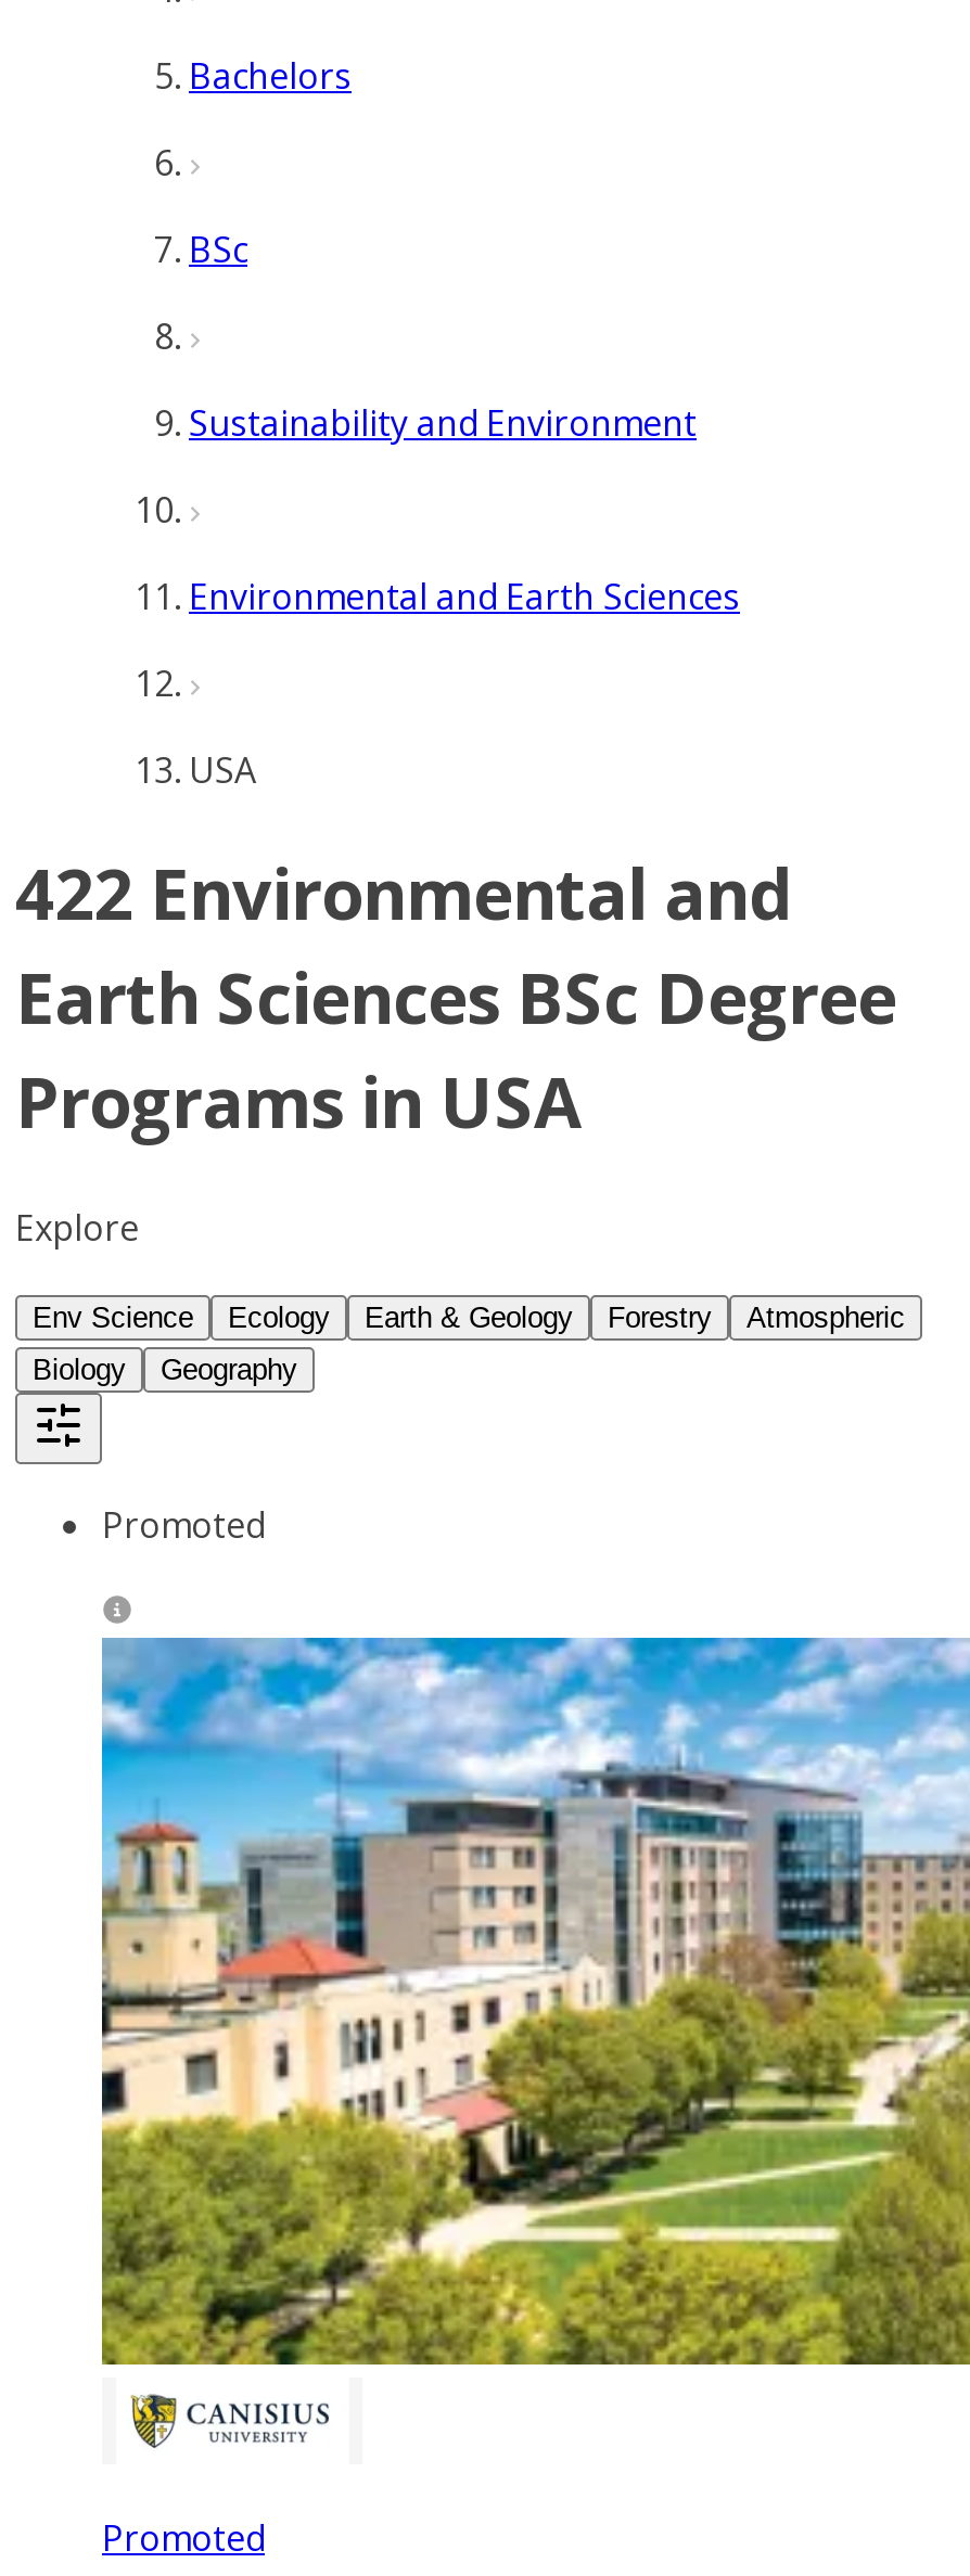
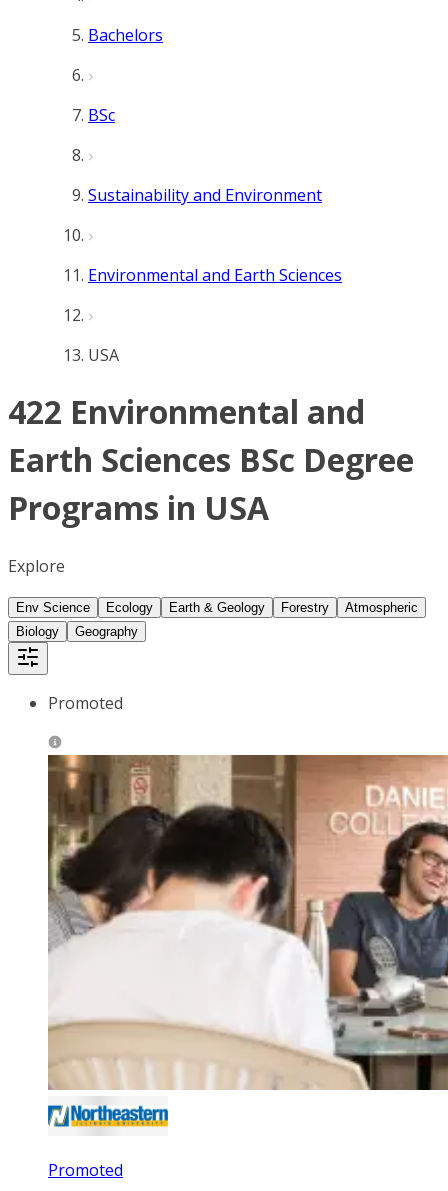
[100,1636,963,2367] [image] -> [47,754,445,1091] [image]
[102,2382,362,2460] [image] -> [47,1098,169,1134] [image]

